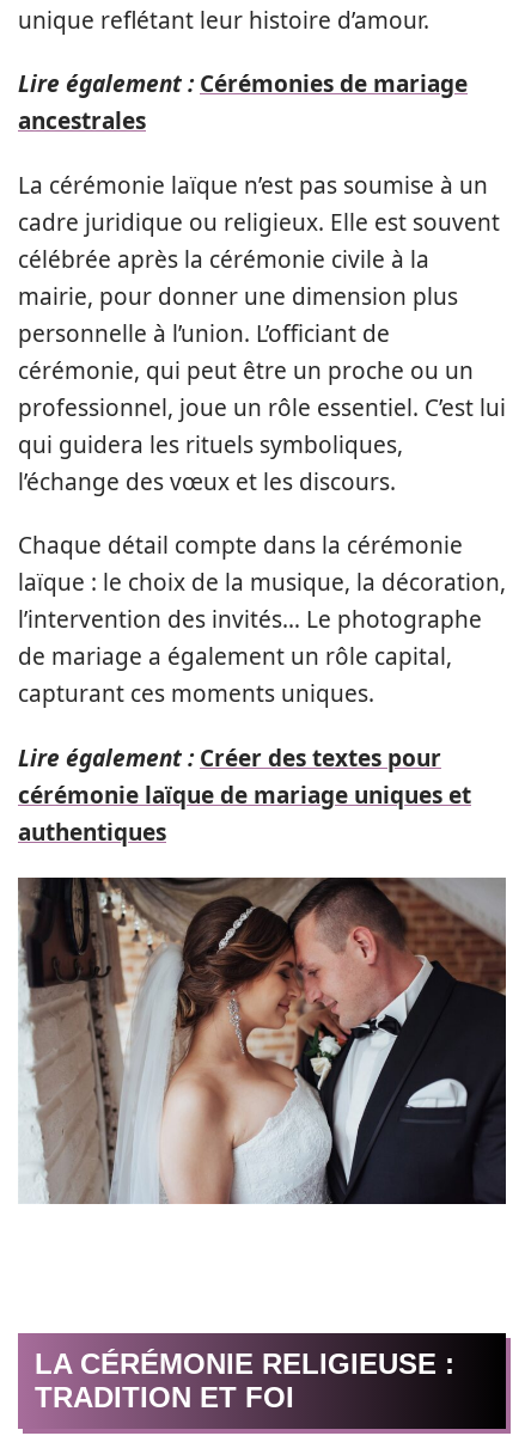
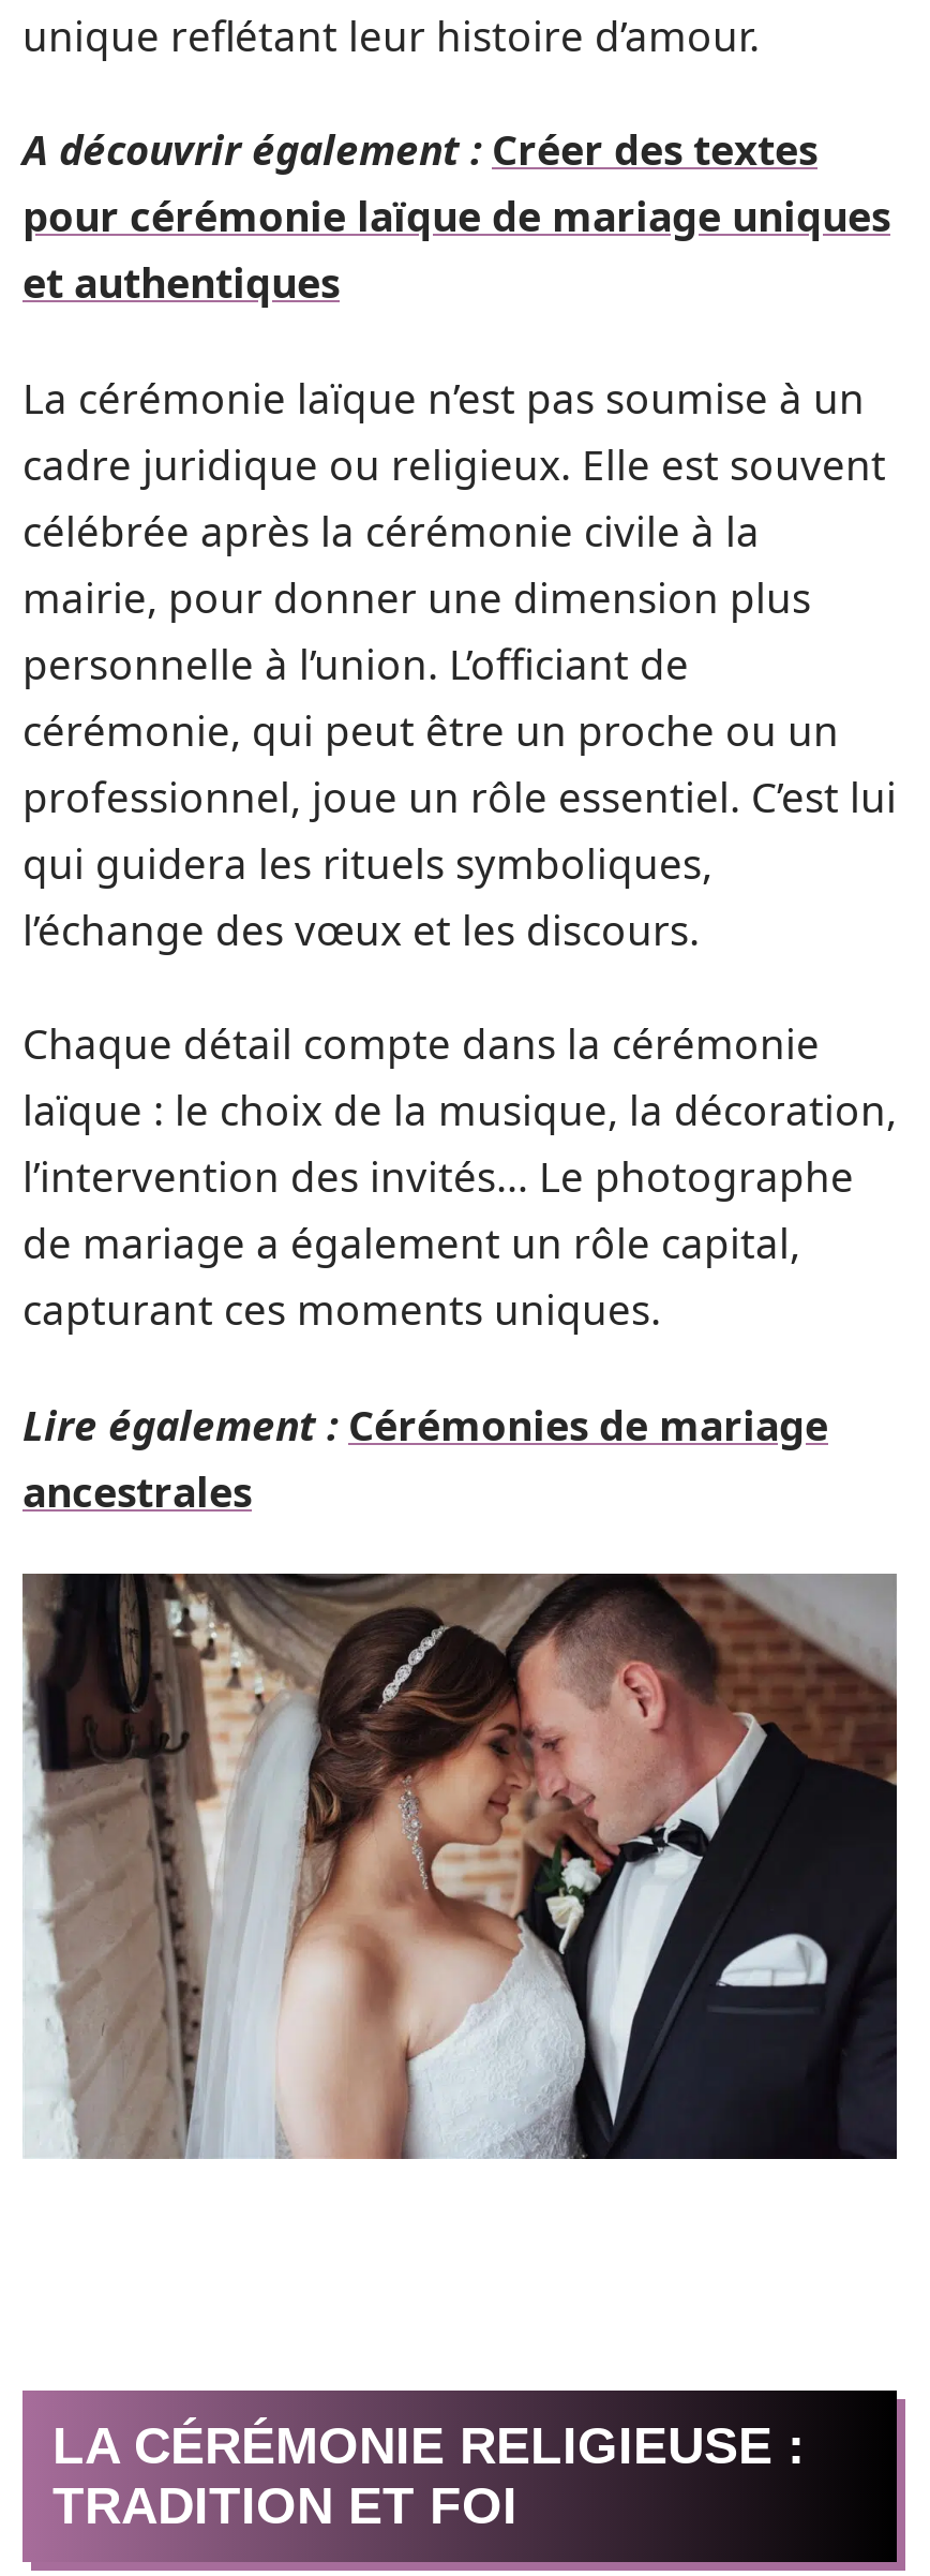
none -> [22,122,890,311] A découvrir également : Créer des textes | pour cérémonie laïque de mariage uniques | et authentiques
moved [18,68,468,136] -> [22,1397,828,1519]: Lire également : Cérémonies de mariage | ancestrales
moved [18,169,506,709] -> [22,370,897,1338]: La cérémonie laïque n’est pas soumise à un | cadre juridique ou religieux. Elle est souvent | célébrée après la cérémonie civile à la | ... | de mariage a également un rôle capital, | capturant ces moments uniques.
[18,742,471,847] Lire également : Créer des textes pour | cérémonie laïque de mariage uniques et | authentiques -> none

